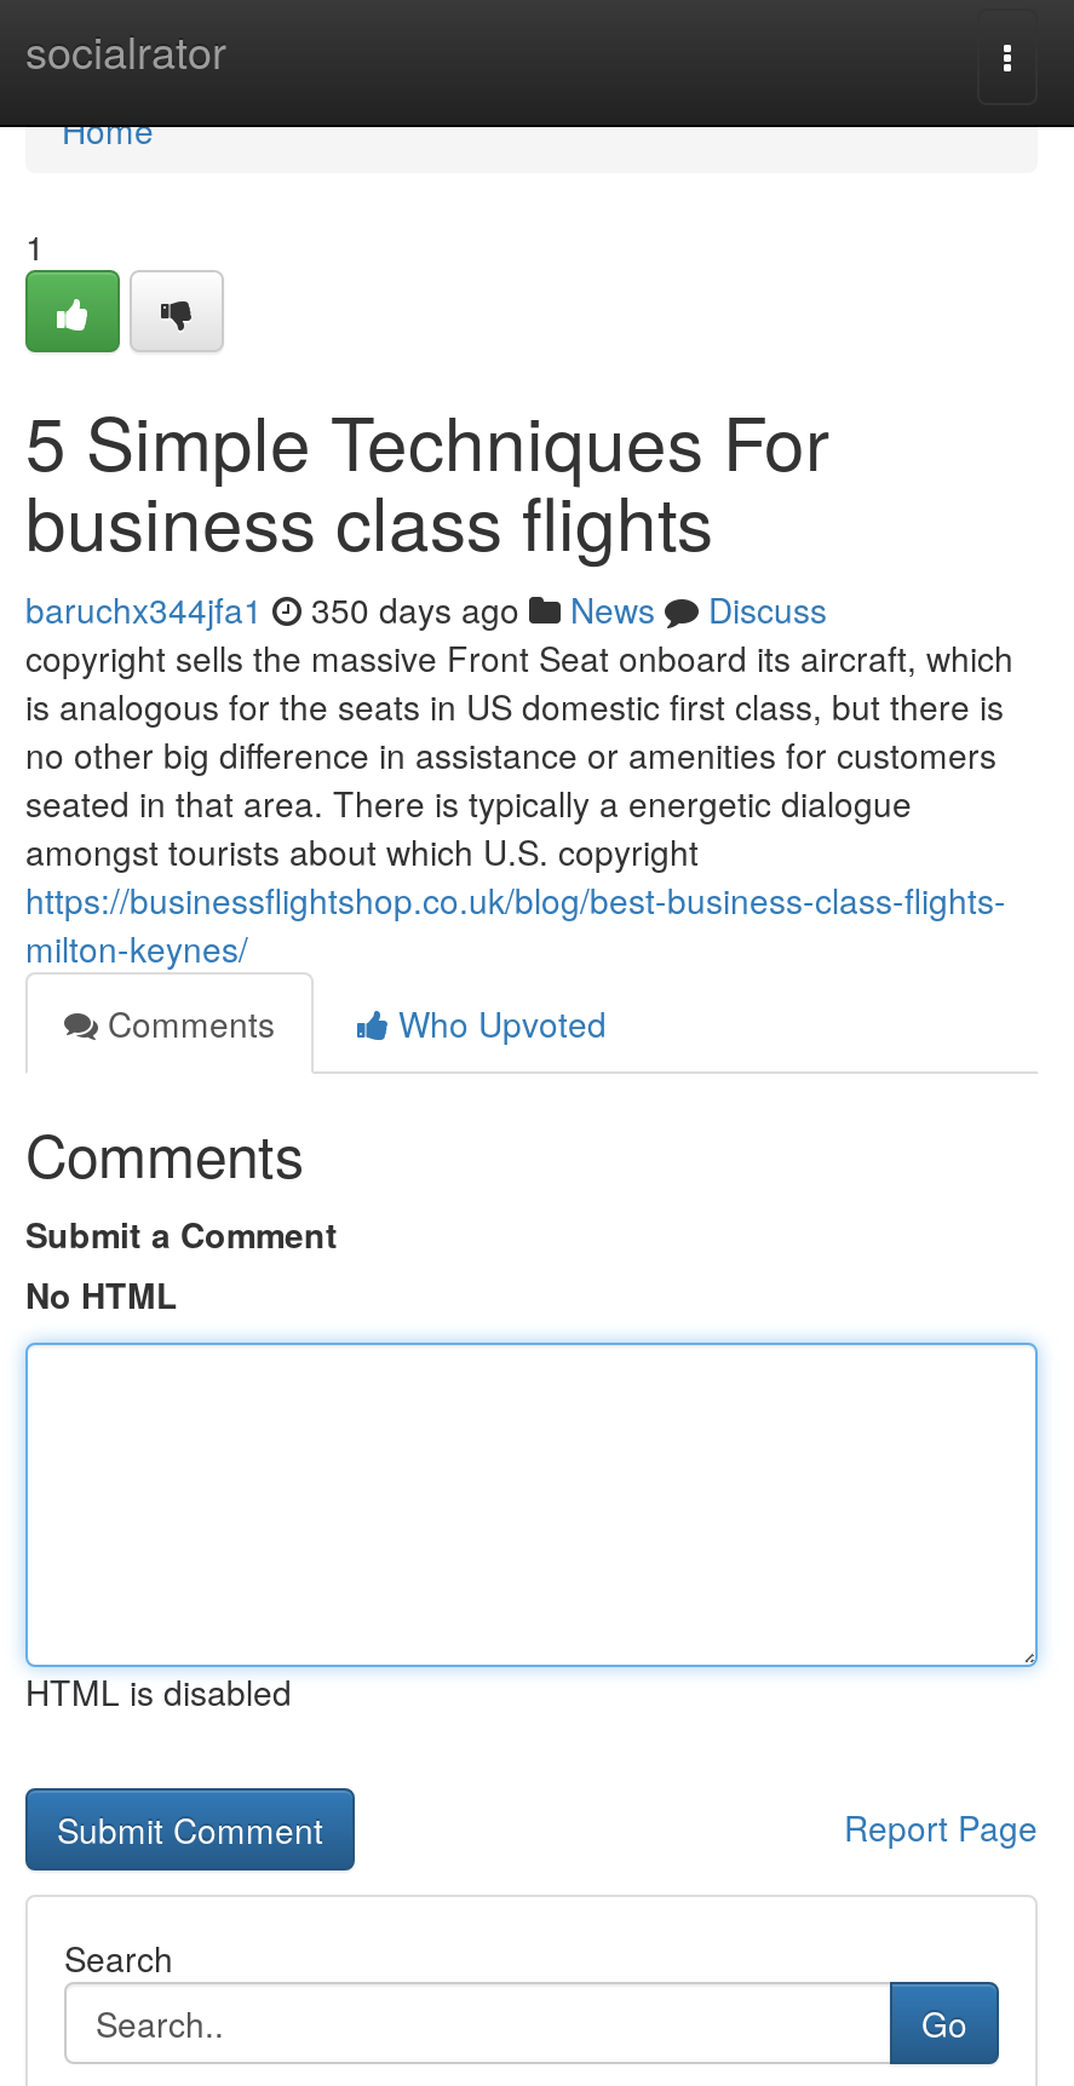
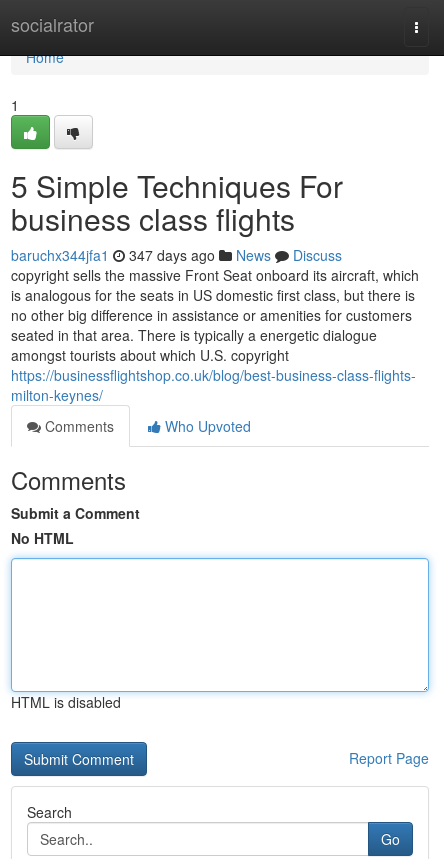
[25,585,827,633] baruchx344jfa1 350 days ago News Discuss -> [11,245,342,265] baruchx344jfa1 347 days ago News Discuss

